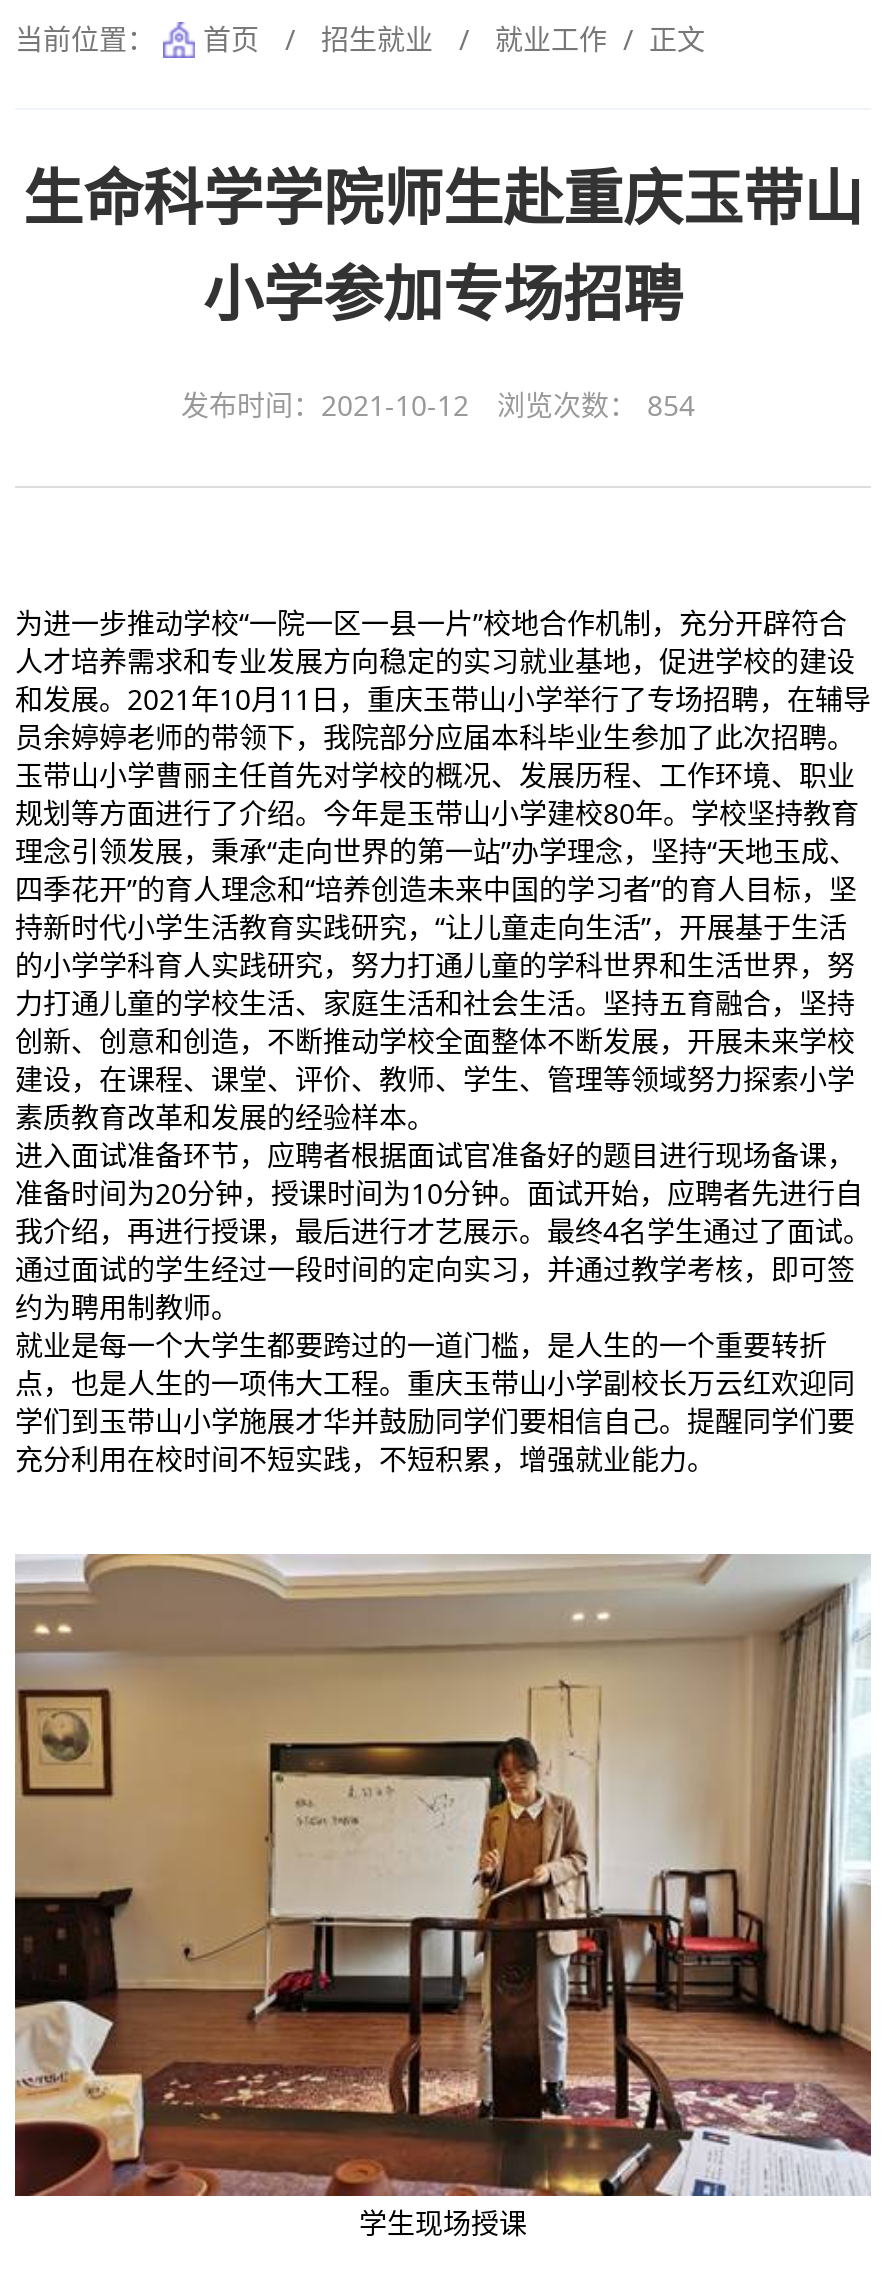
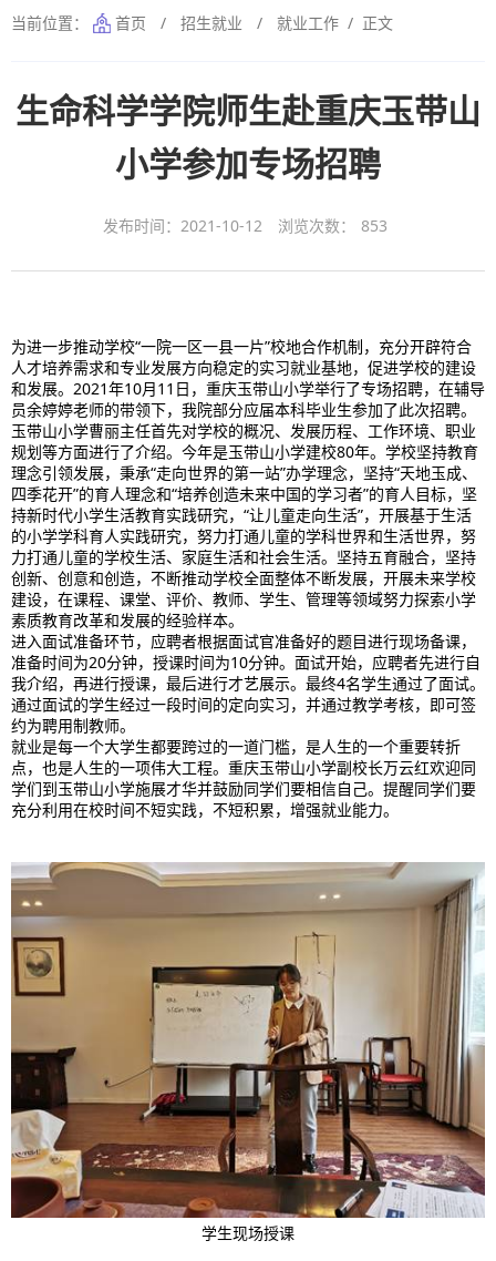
[181,386,695,424] 发布时间：2021-10-12 浏览次数： 854 -> [103,215,387,236] 发布时间：2021-10-12 浏览次数： 853

